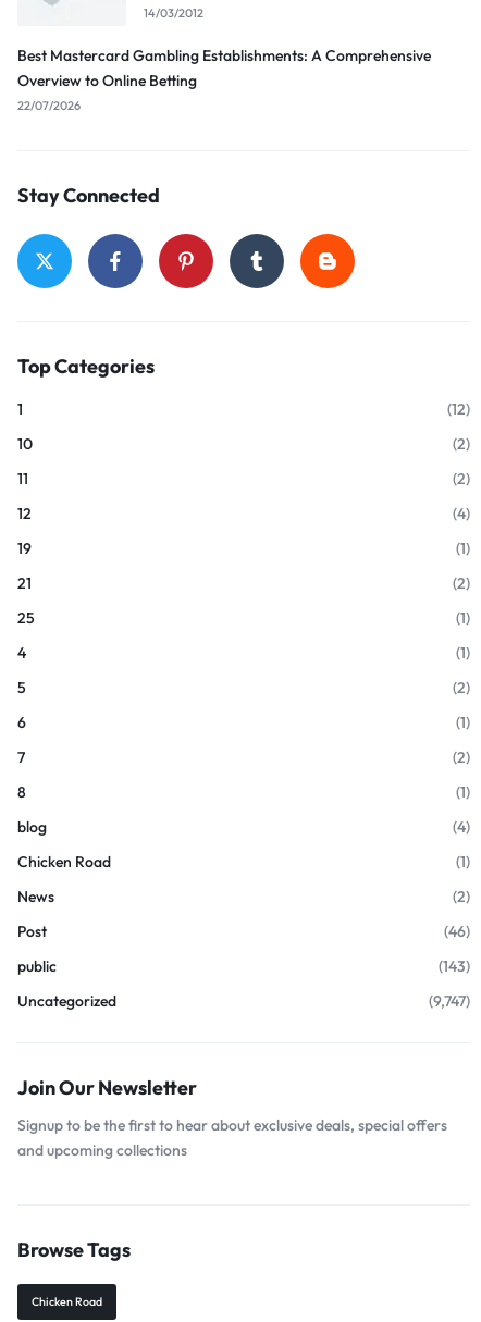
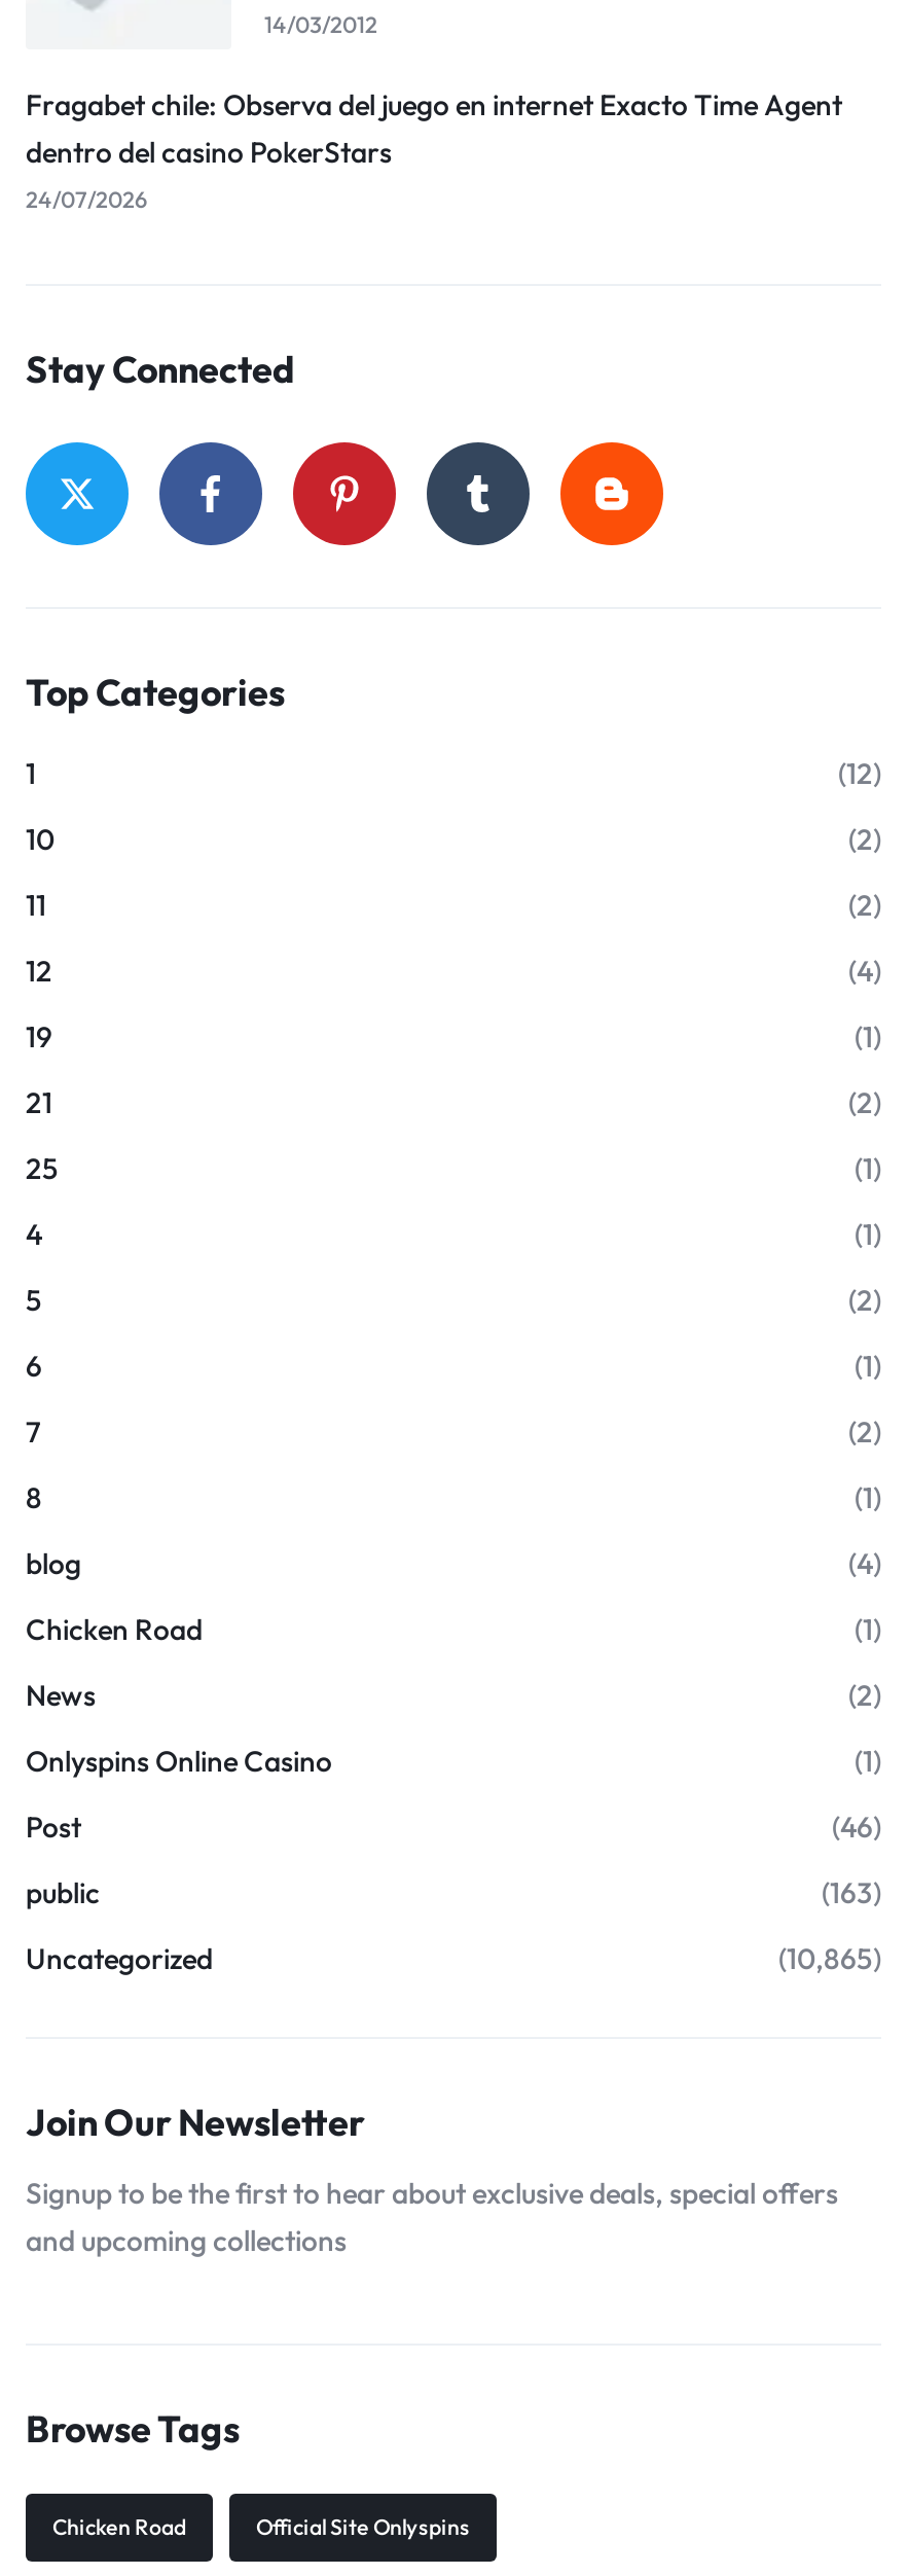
[17,46,431,113] Best Mastercard Gambling Establishments: A Comprehensive | Overview to Online Betting | 22/07/2026 -> [26,86,842,214] Fragabet chile: Observa del juego en internet Exacto Time Agent | dentro del casino PokerStars | 24/07/2026
none -> [26,1743,881,1780] Onlyspins Online Casino | (1)
[439,956,470,976] (143) -> [822,1874,881,1911] (163)
[429,991,470,1011] (9,747) -> [778,1940,881,1977] (10,865)
none -> [256,2512,470,2541] Official Site Onlyspins

